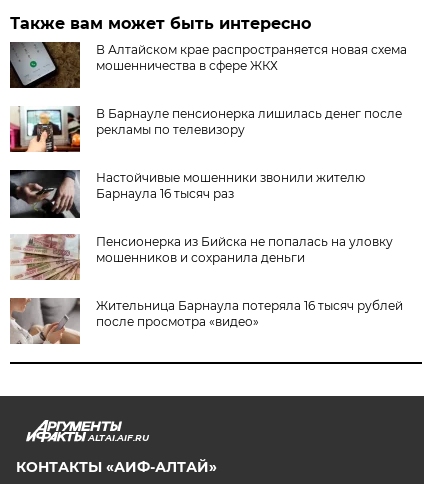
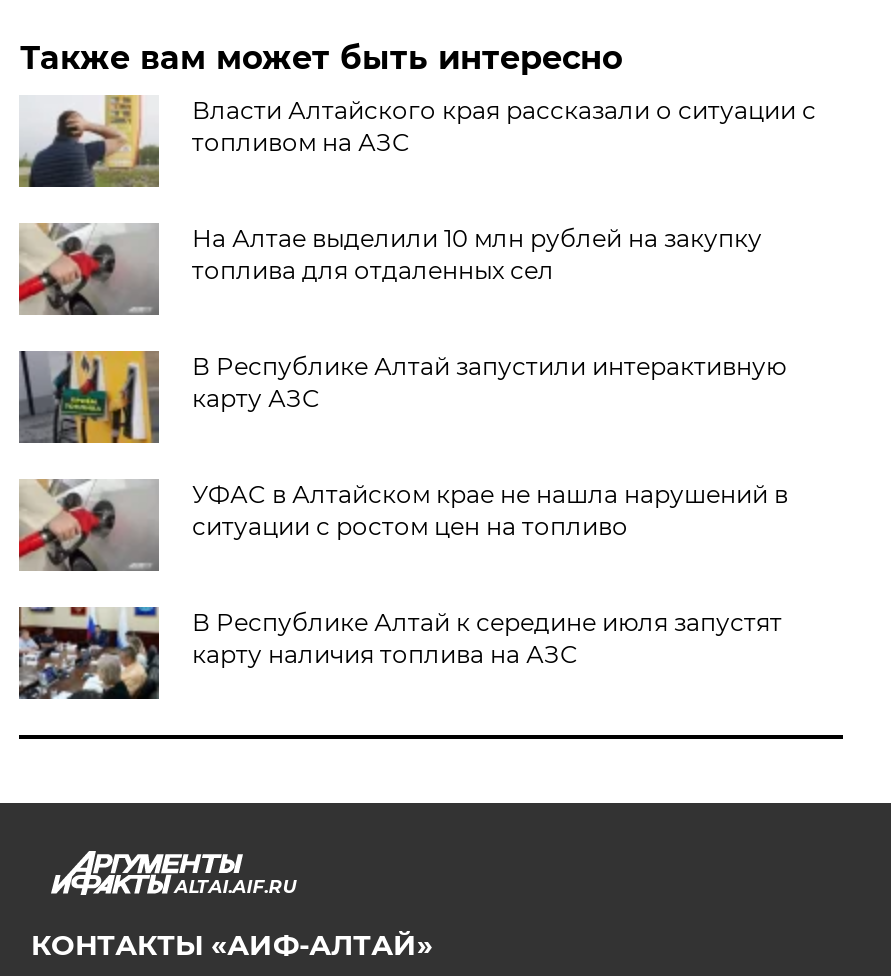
[9,41,407,89] [image] | В Алтайском крае распространяется новая схема | мошенничества в сфере ЖКХ -> [17,93,816,189] [image] | Власти Алтайского края рассказали о ситуации с | топливом на АЗС
[10,106,402,153] [image] | В Барнауле пенсионерка лишилась денег после | рекламы по телевизору -> [19,221,762,317] [image] | На Алтае выделили 10 млн рублей на закупку | топлива для отдаленных сел
[10,169,365,219] [image] | Настойчивые мошенники звонили жителю | Барнаула 16 тысяч раз -> [17,349,786,447] [image] | В Республике Алтай запустили интерактивную | карту АЗС
[10,234,393,281] [image] | Пенсионерка из Бийска не попалась на уловку | мошенников и сохранила деньги -> [17,479,788,573] [image] | УФАС в Алтайском крае не нашла нарушений в | ситуации с ростом цен на топливо
[9,297,403,345] [image] | Жительница Барнаула потеряла 16 тысяч рублей | после просмотра «видео» -> [17,605,782,701] [image] | В Республике Алтай к середине июля запустят | карту наличия топлива на АЗС

